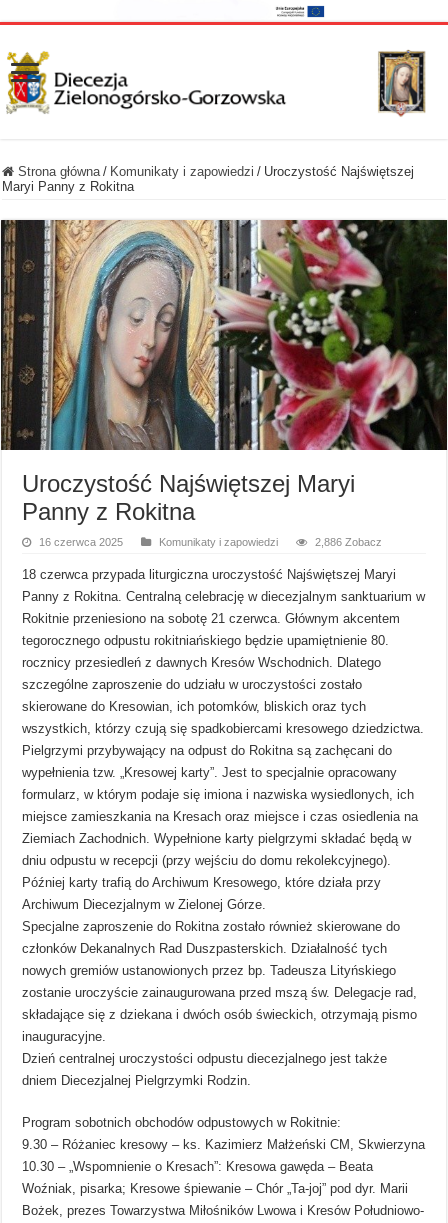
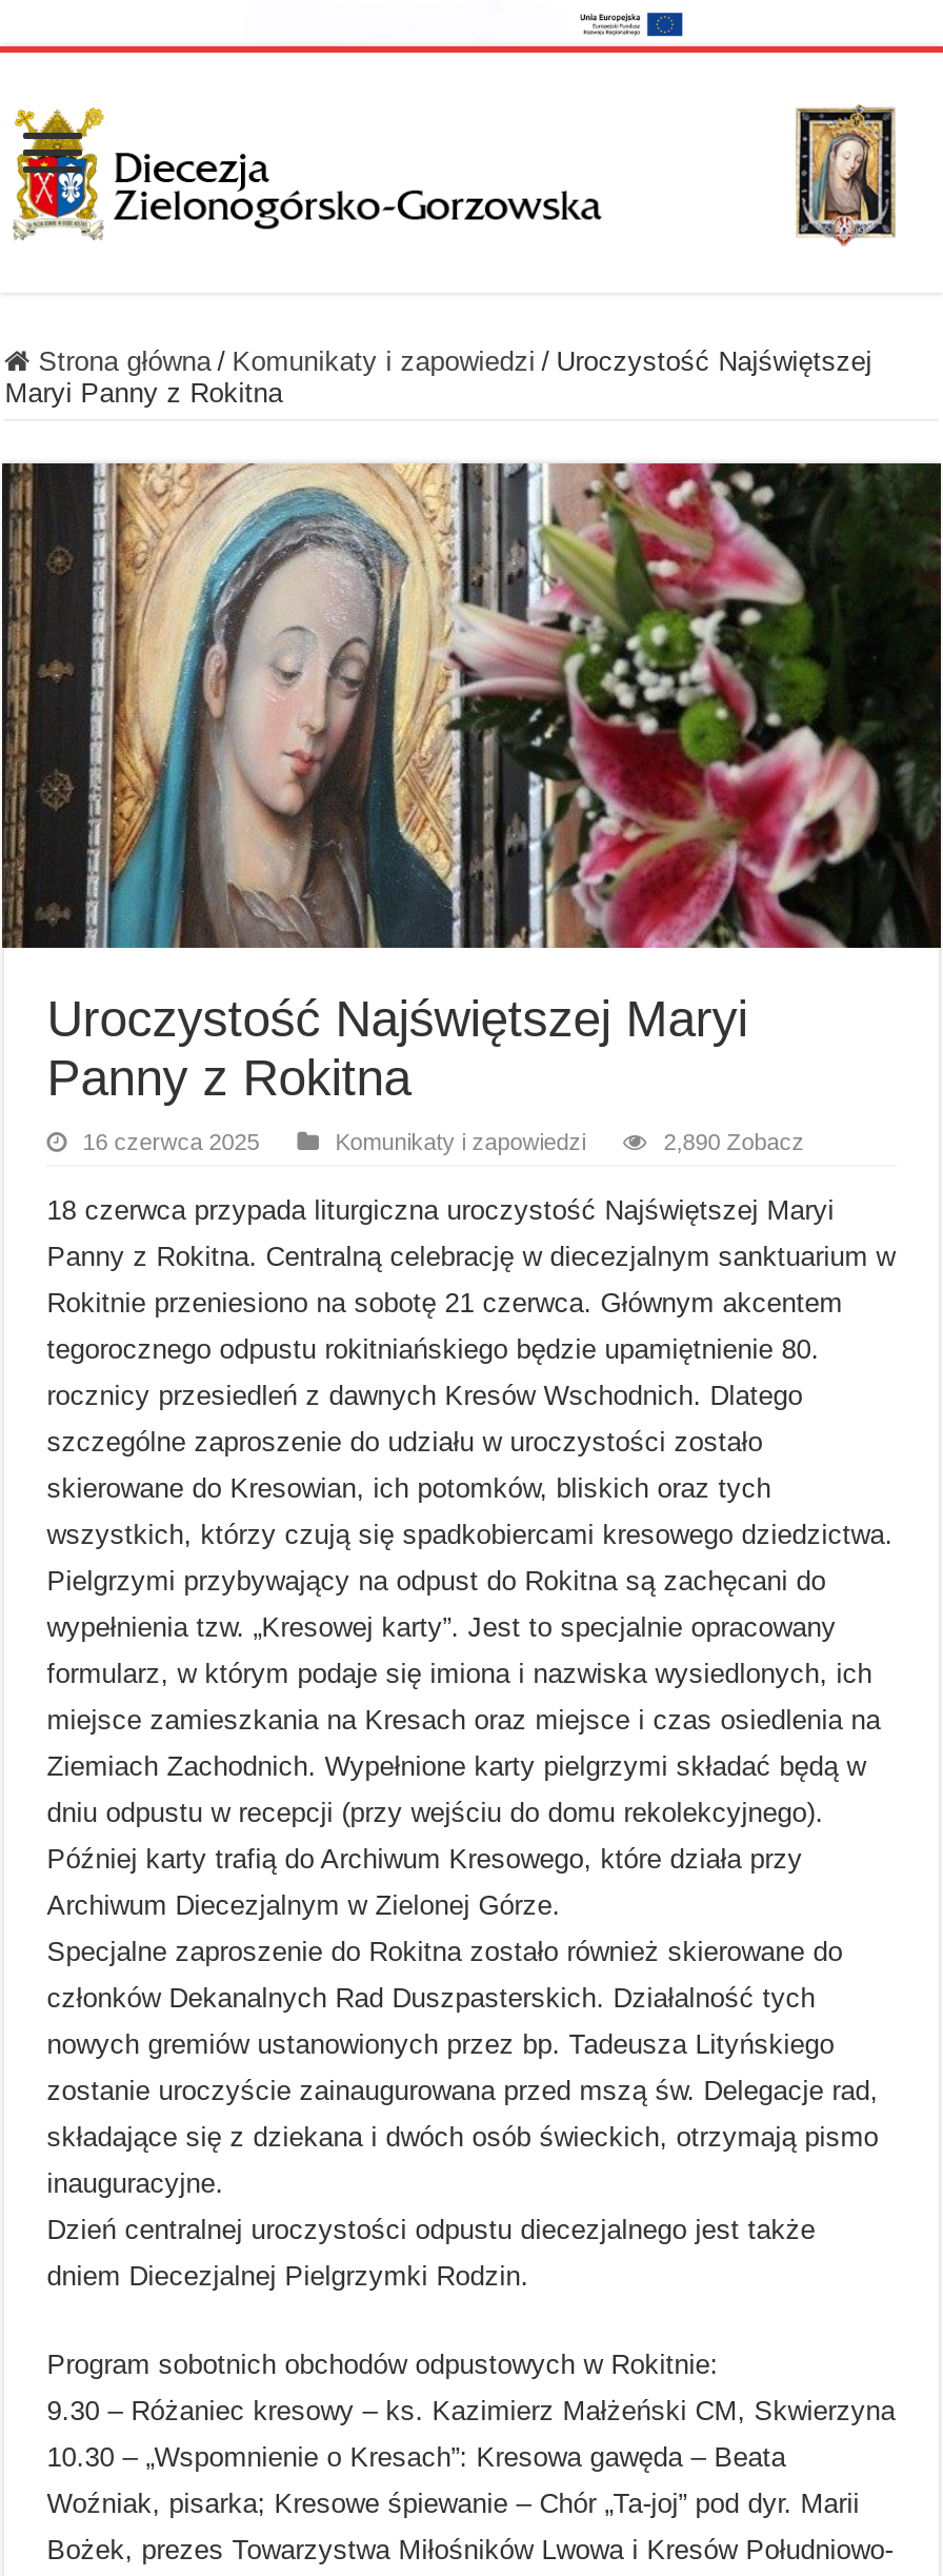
[315,536,382,548] 2,886 Zobacz -> [663,1128,804,1154] 2,890 Zobacz

